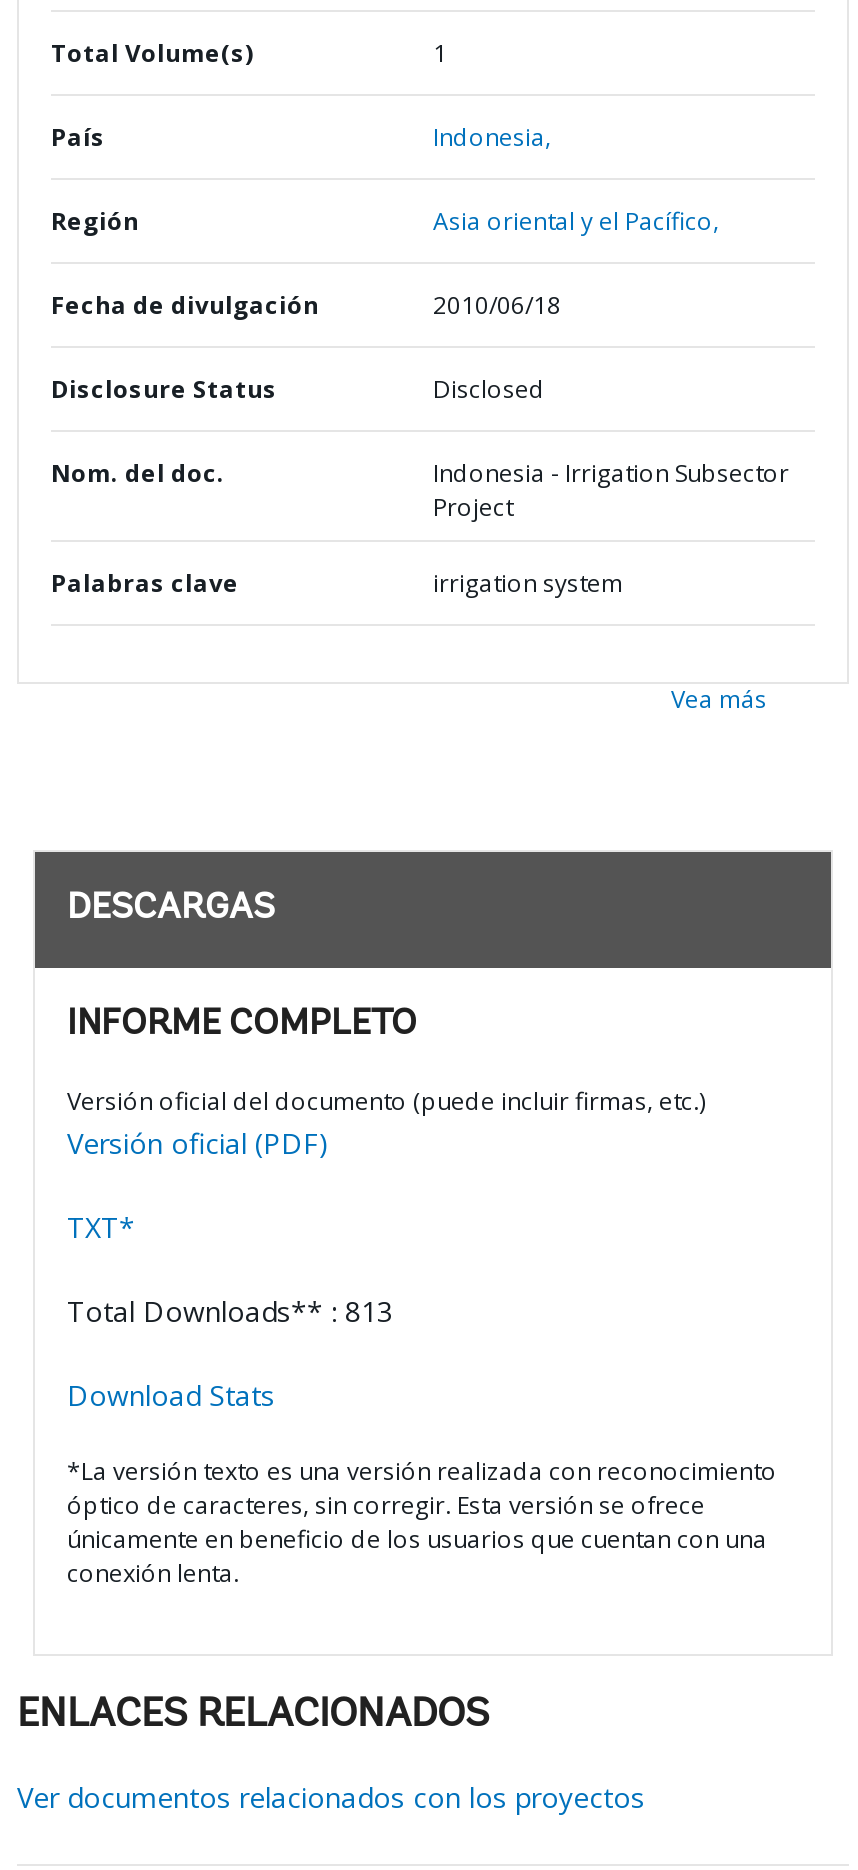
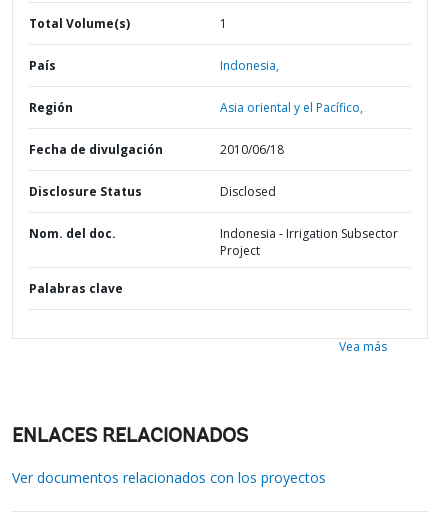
[433,566,623,600] irrigation system -> none
[67,892,777,1590] DESCARGAS | INFORME COMPLETO | Versión oficial del documento (puede incluir firmas, etc.) | Versión oficial (PDF) | TXT* | Total Downloads** : 813 | Download Stats | *La versión texto es una versión realizada con reconocimiento | óptico de caracteres, sin corregir. Esta versión se ofrece | únicamente en beneficio de los usuarios que cuentan con una | conexión lenta. -> none

